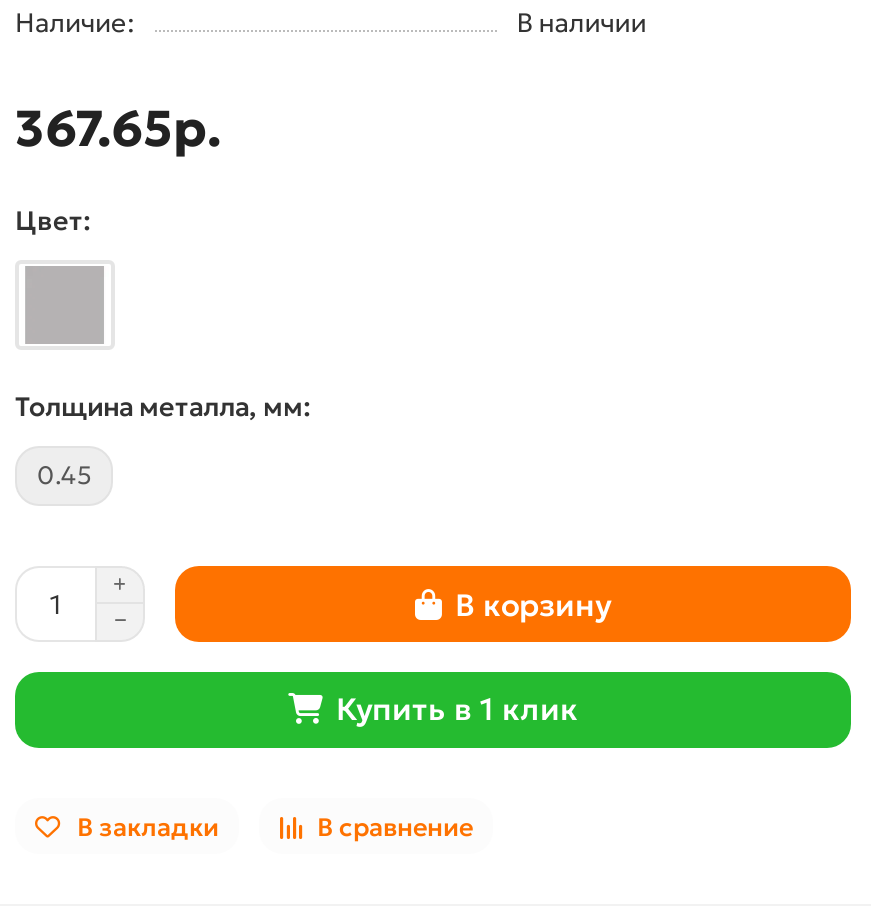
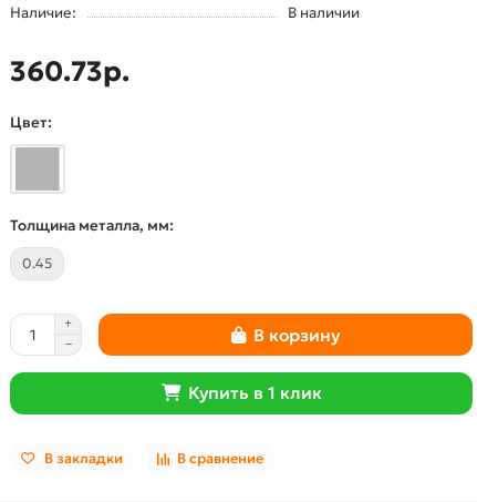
[15,96,221,160] 367.65р. -> [10,53,129,89] 360.73р.

